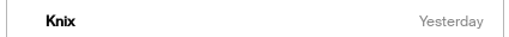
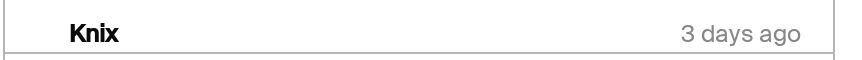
[419,11,484,31] Yesterday -> [681,18,801,50] 3 days ago

